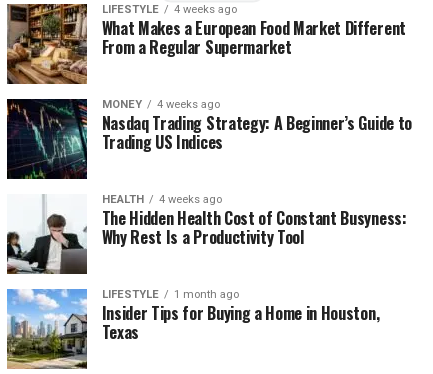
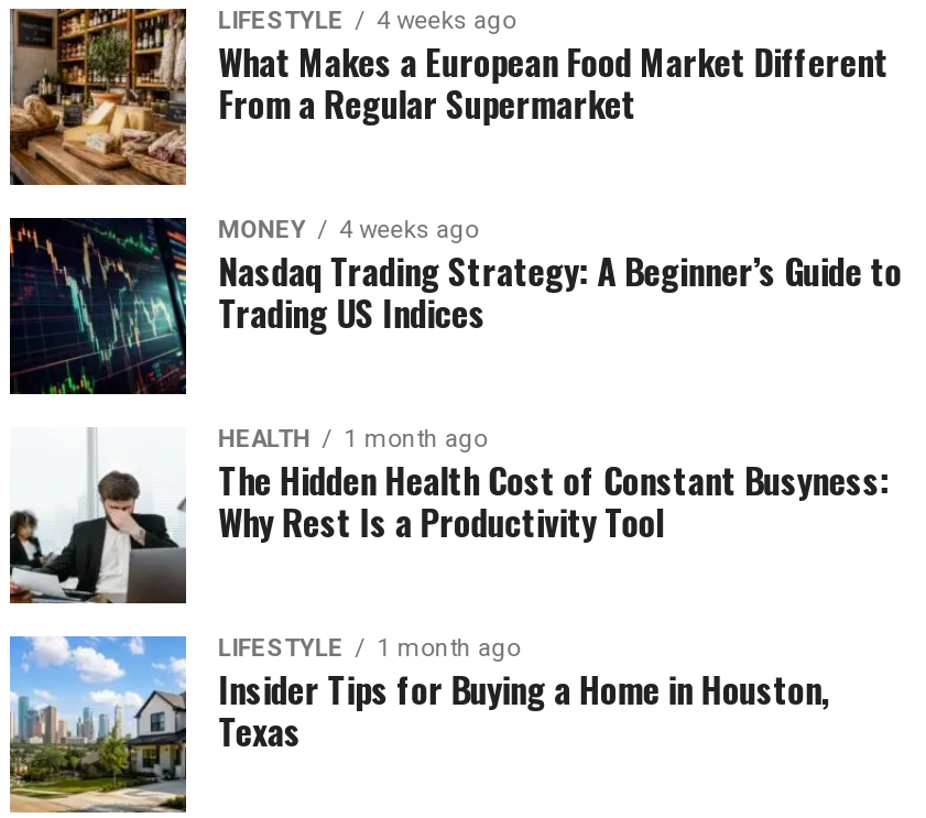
[102,193,222,206] HEALTH 4 weeks ago -> [218,425,487,454] HEALTH 1 month ago

